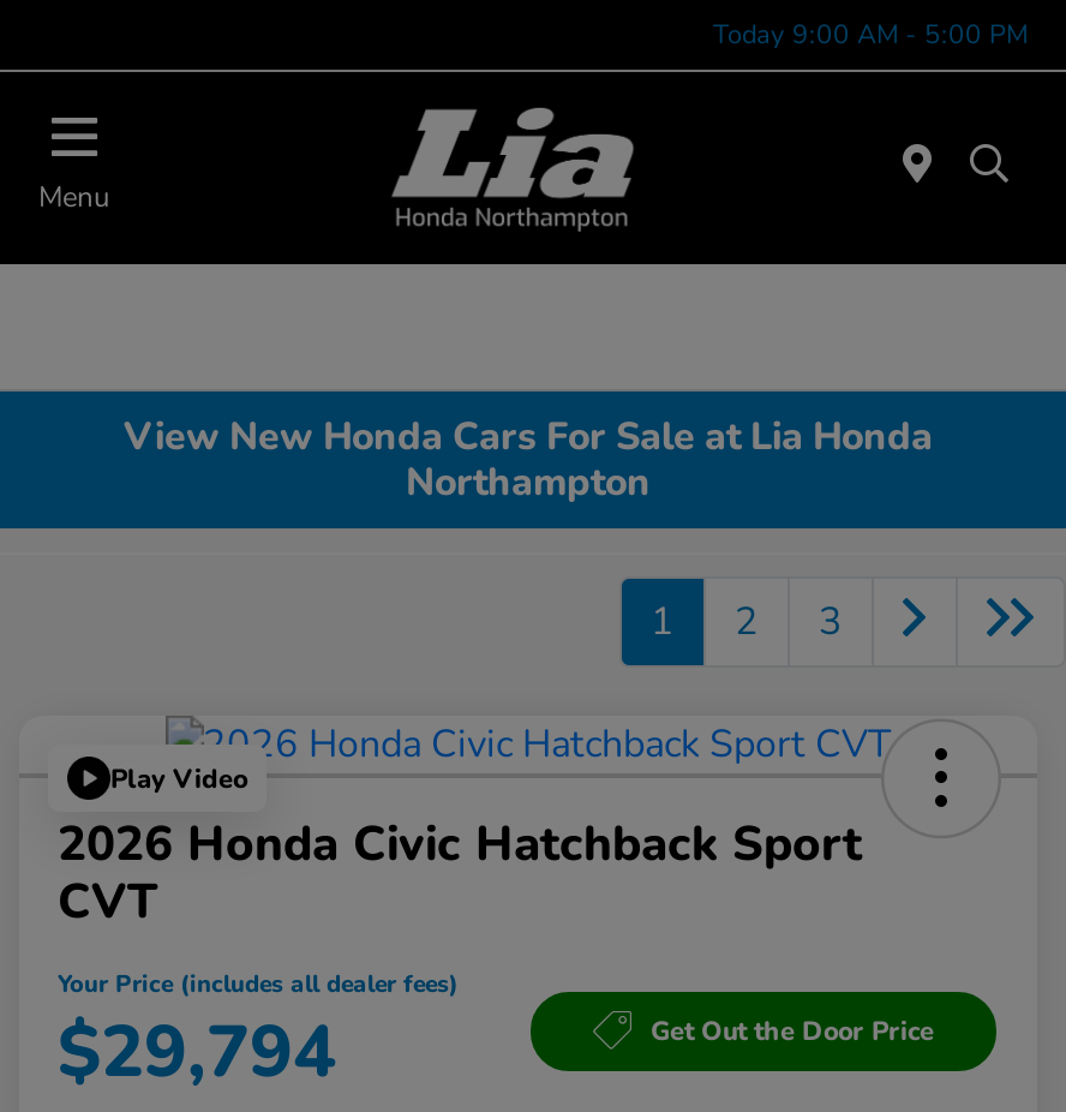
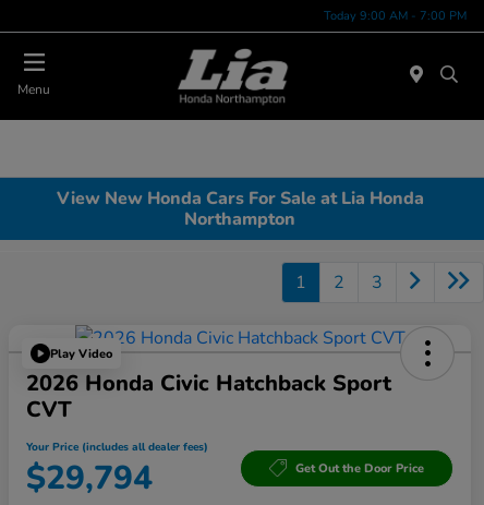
[713,16,1028,52] Today 9:00 AM - 5:00 PM -> [324,7,467,23] Today 9:00 AM - 7:00 PM

